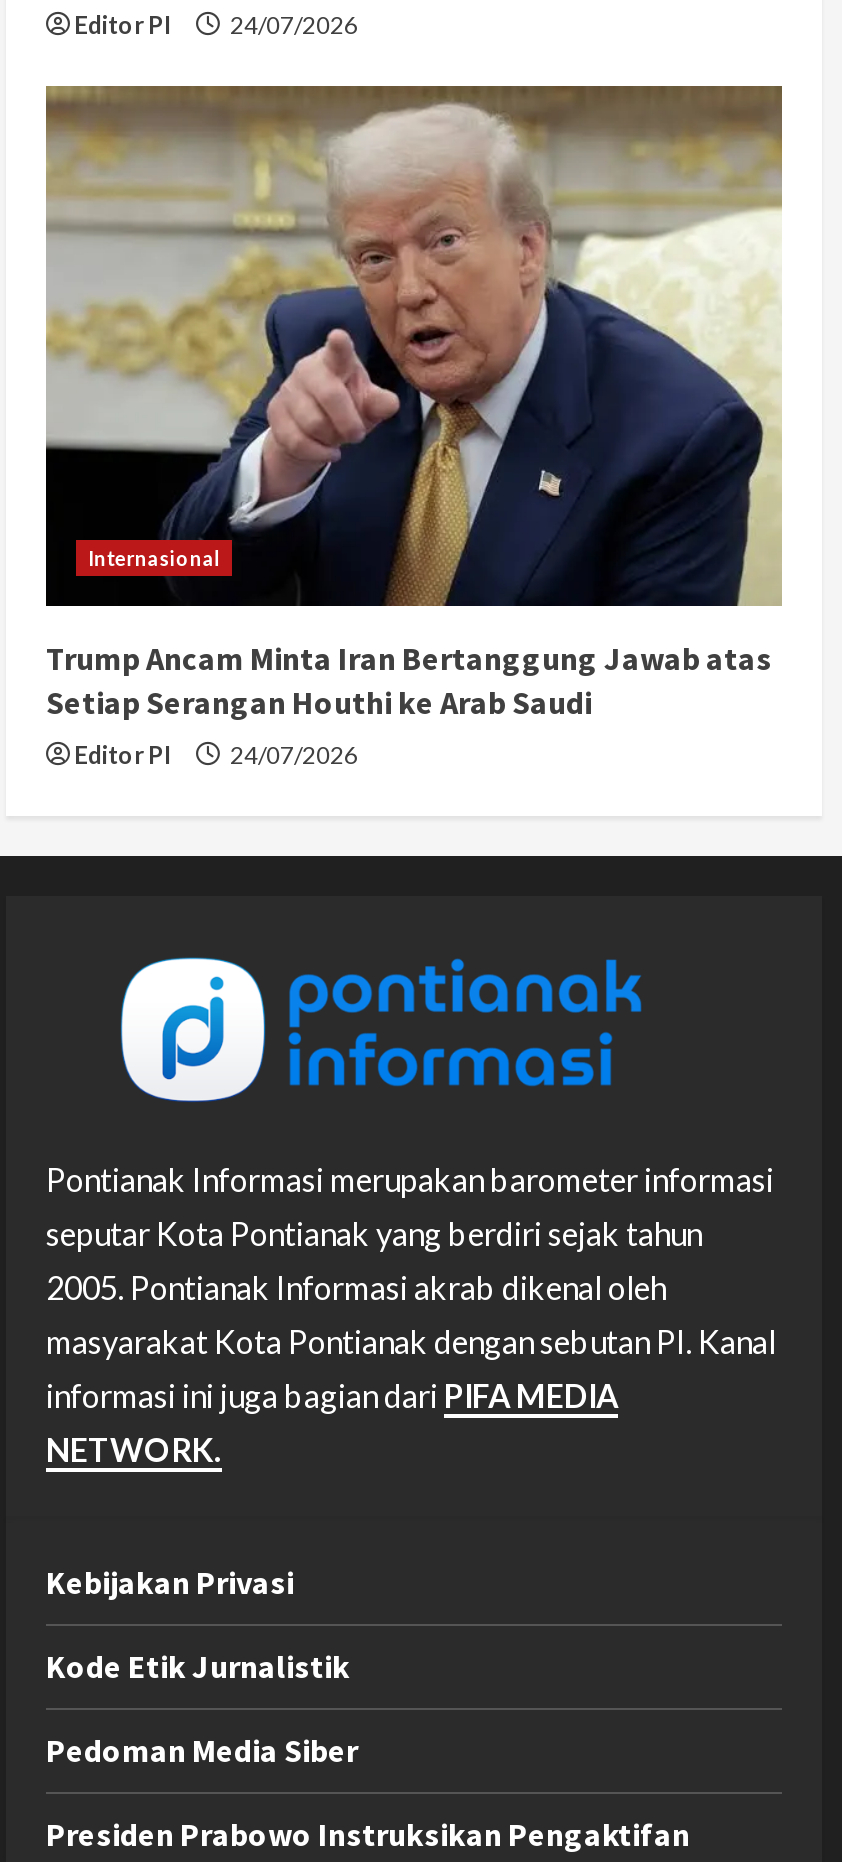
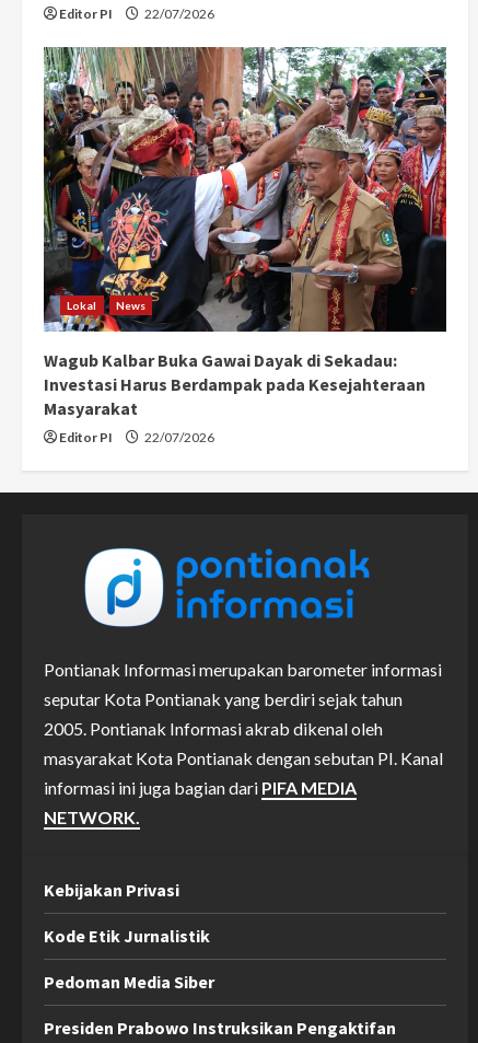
[74,10,358,40] Editor PI 24/07/2026 -> [59,5,214,22] Editor PI 22/07/2026
[46,84,782,606] [image] | Internasional -> [43,47,447,333] [image] | Lokal | News
[46,638,772,722] Trump Ancam Minta Iran Bertanggung Jawab atas | Setiap Serangan Houthi ke Arab Saudi -> [44,349,425,419] Wagub Kalbar Buka Gawai Dayak di Sekadau: | Investasi Harus Berdampak pada Kesejahteraan | Masyarakat
[74,740,358,770] Editor PI 24/07/2026 -> [59,429,214,445] Editor PI 22/07/2026

